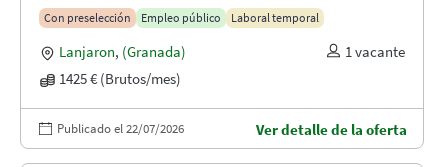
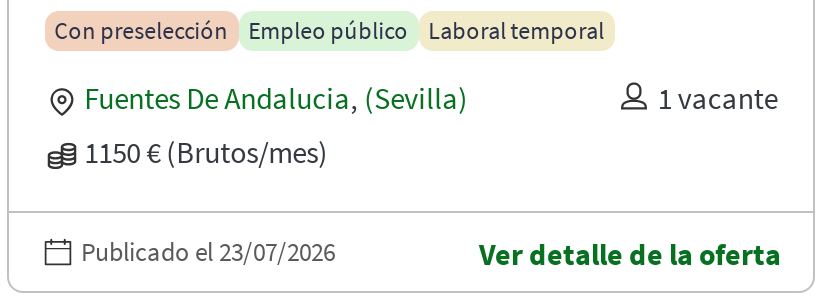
[59,42,186,61] Lanjaron, (Granada) -> [84,79,468,117] Fuentes De Andalucia, (Sevilla)
[59,69,181,88] 1425 € (Brutos/mes) -> [84,133,328,171] 1150 € (Brutos/mes)
[57,120,184,137] Publicado el 22/07/2026 -> [81,235,335,269] Publicado el 23/07/2026

